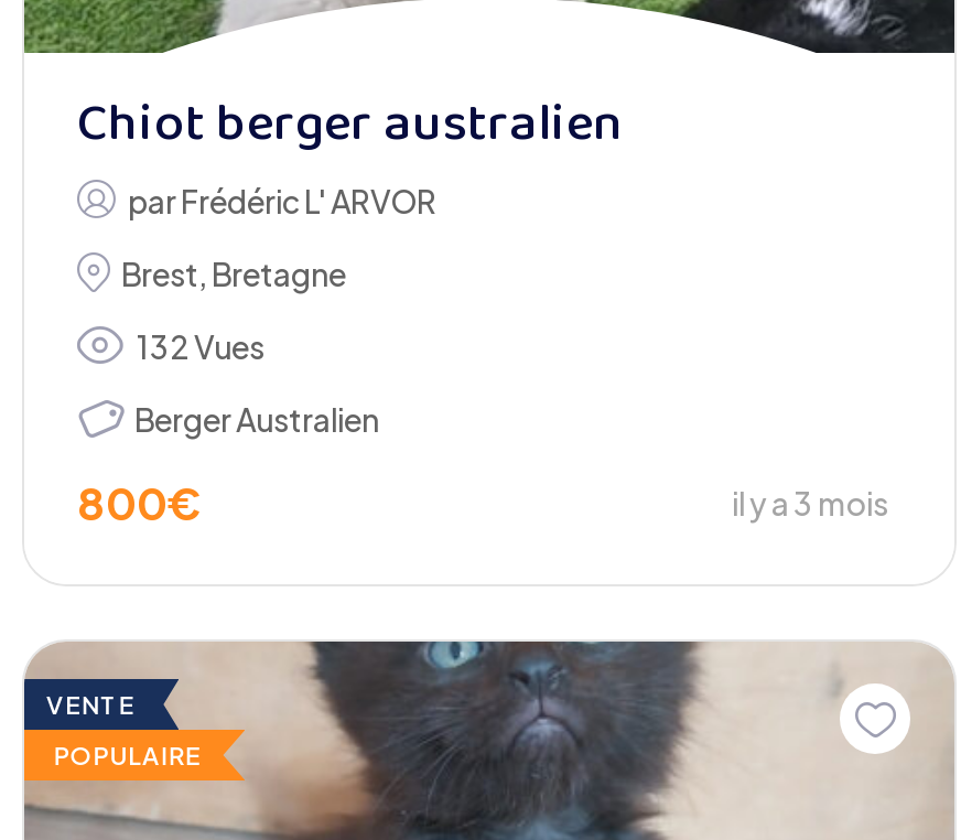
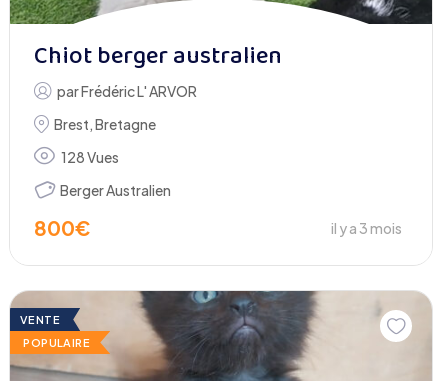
[132,326,264,366] 132 Vues -> [59,148,119,166] 128 Vues

